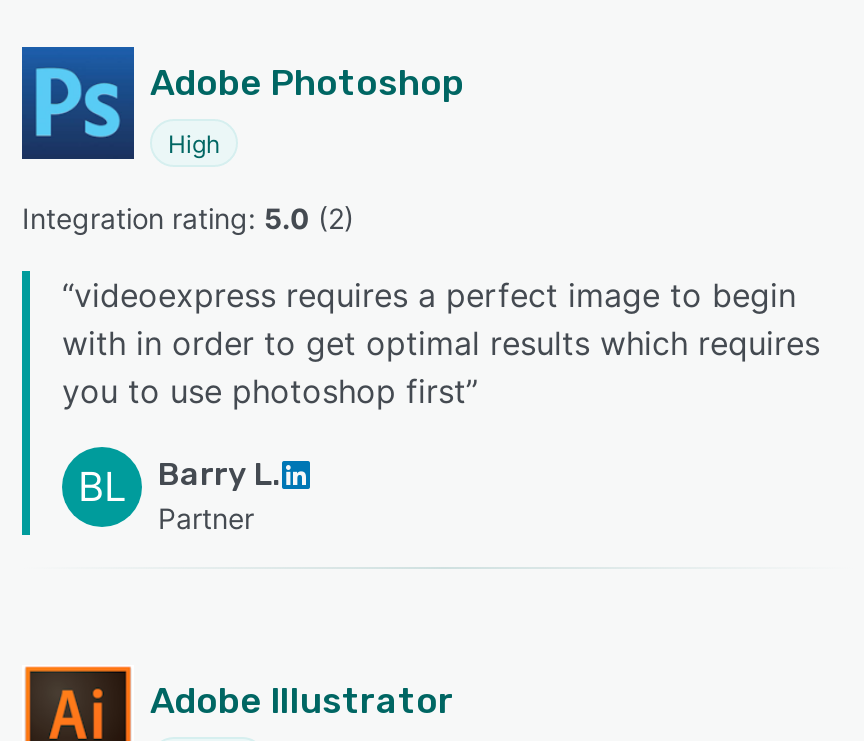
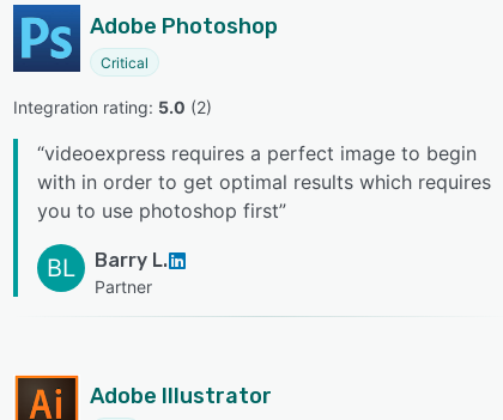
[168,129,220,159] High -> [101,54,149,72] Critical

